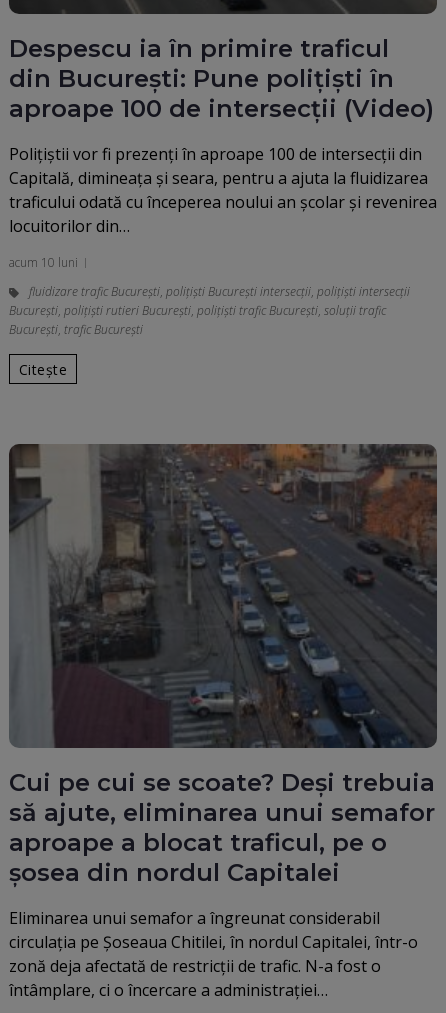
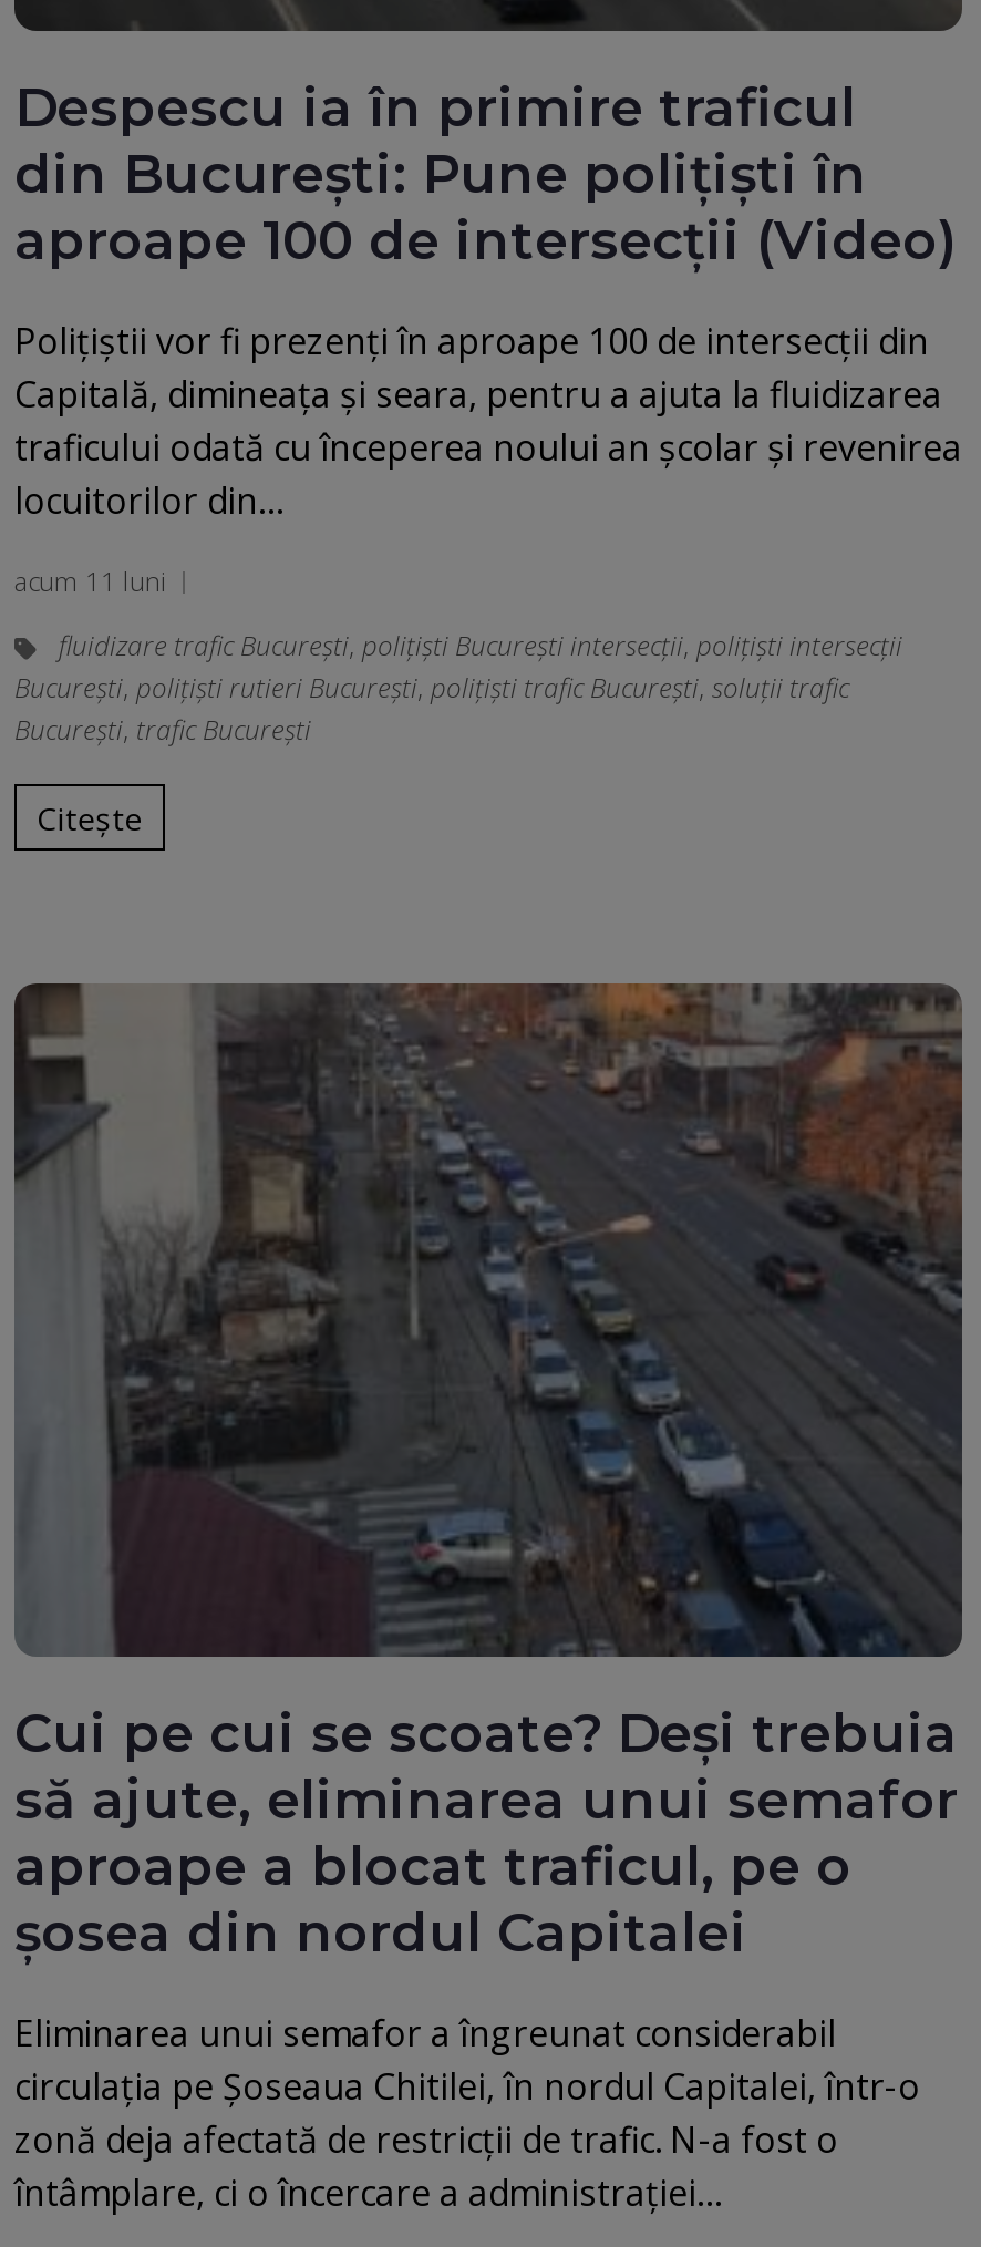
[9,254,78,271] acum 10 luni -> [14,563,167,600] acum 11 luni

